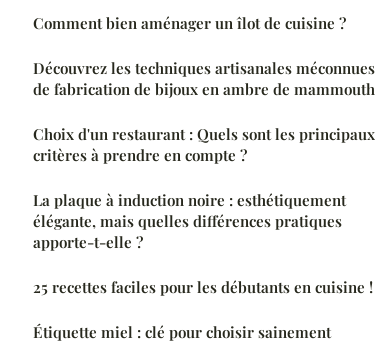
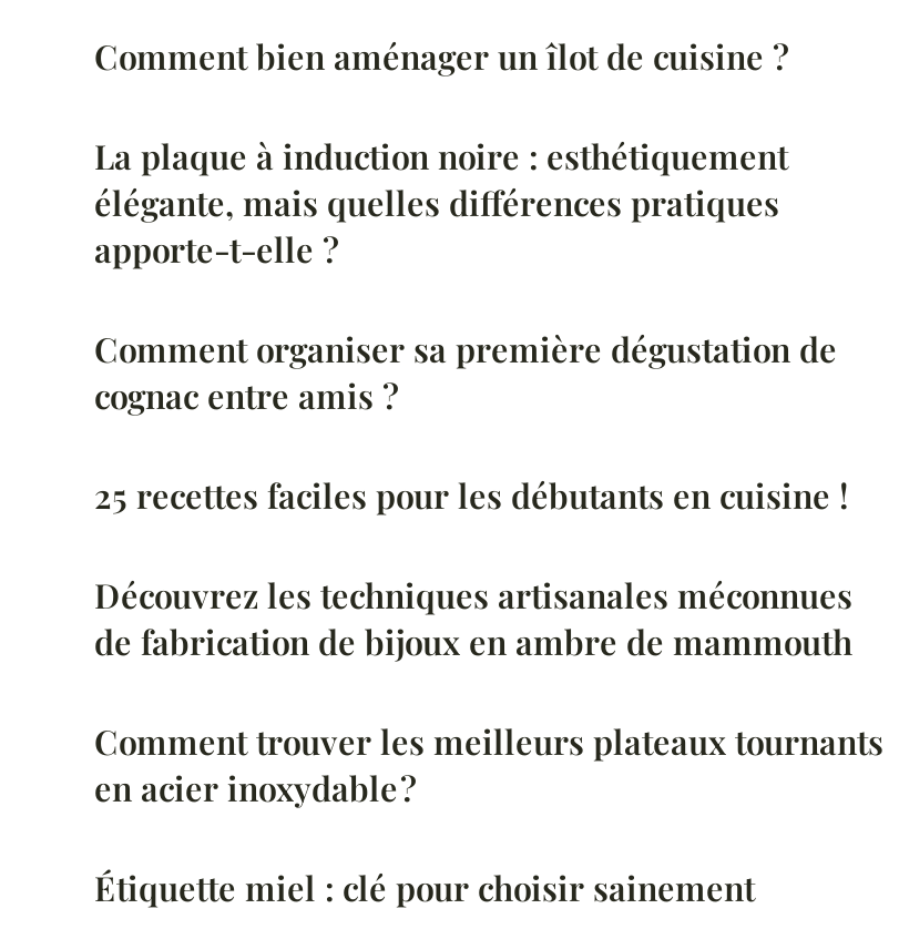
moved [33,58,375,99] -> [94,572,852,663]: Découvrez les techniques artisanales méconnues | de fabrication de bijoux en ambre de mammouth
[33,124,375,165] Choix d'un restaurant : Quels sont les principaux | critères à prendre en compte ? -> none
moved [33,190,346,252] -> [94,133,788,271]: La plaque à induction noire : esthétiquement | élégante, mais quelles différences pratiques | apporte-t-elle ?
none -> [94,326,837,417] Comment organiser sa première dégustation de | cognac entre amis ?
moved [33,277,373,297] -> [94,472,848,517]: 25 recettes faciles pour les débutants en cuisine !
none -> [94,719,883,809] Comment trouver les meilleurs plateaux tournants | en acier inoxydable ?

